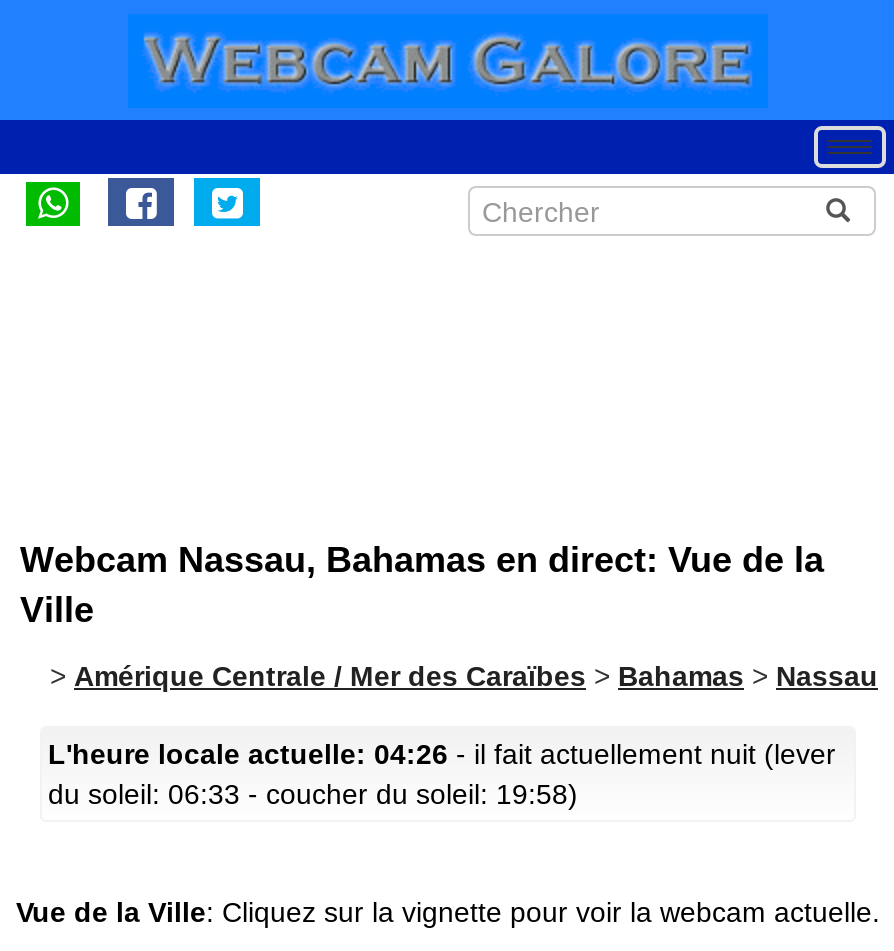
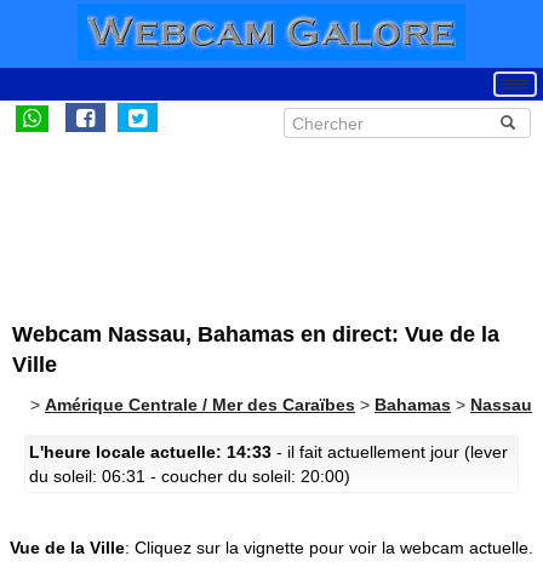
[48,738,836,770] L'heure locale actuelle: 04:26 - il fait actuellement nuit (lever -> [29,442,508,462] L'heure locale actuelle: 14:33 - il fait actuellement jour (lever
[48,778,578,810] du soleil: 06:33 - coucher du soleil: 19:58) -> [29,466,350,486] du soleil: 06:31 - coucher du soleil: 20:00)

